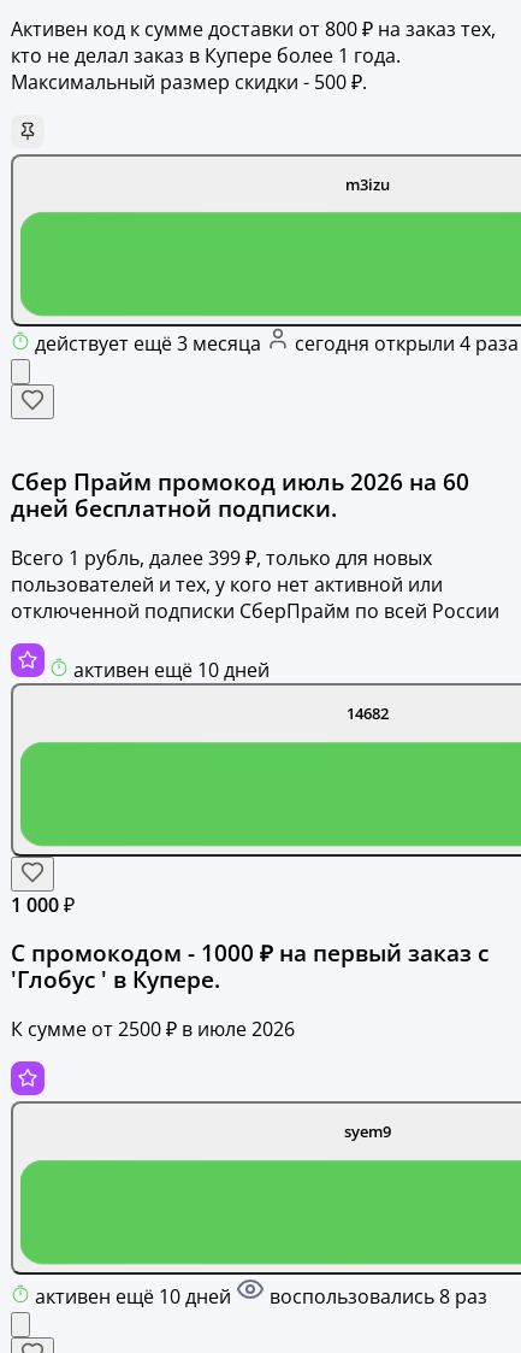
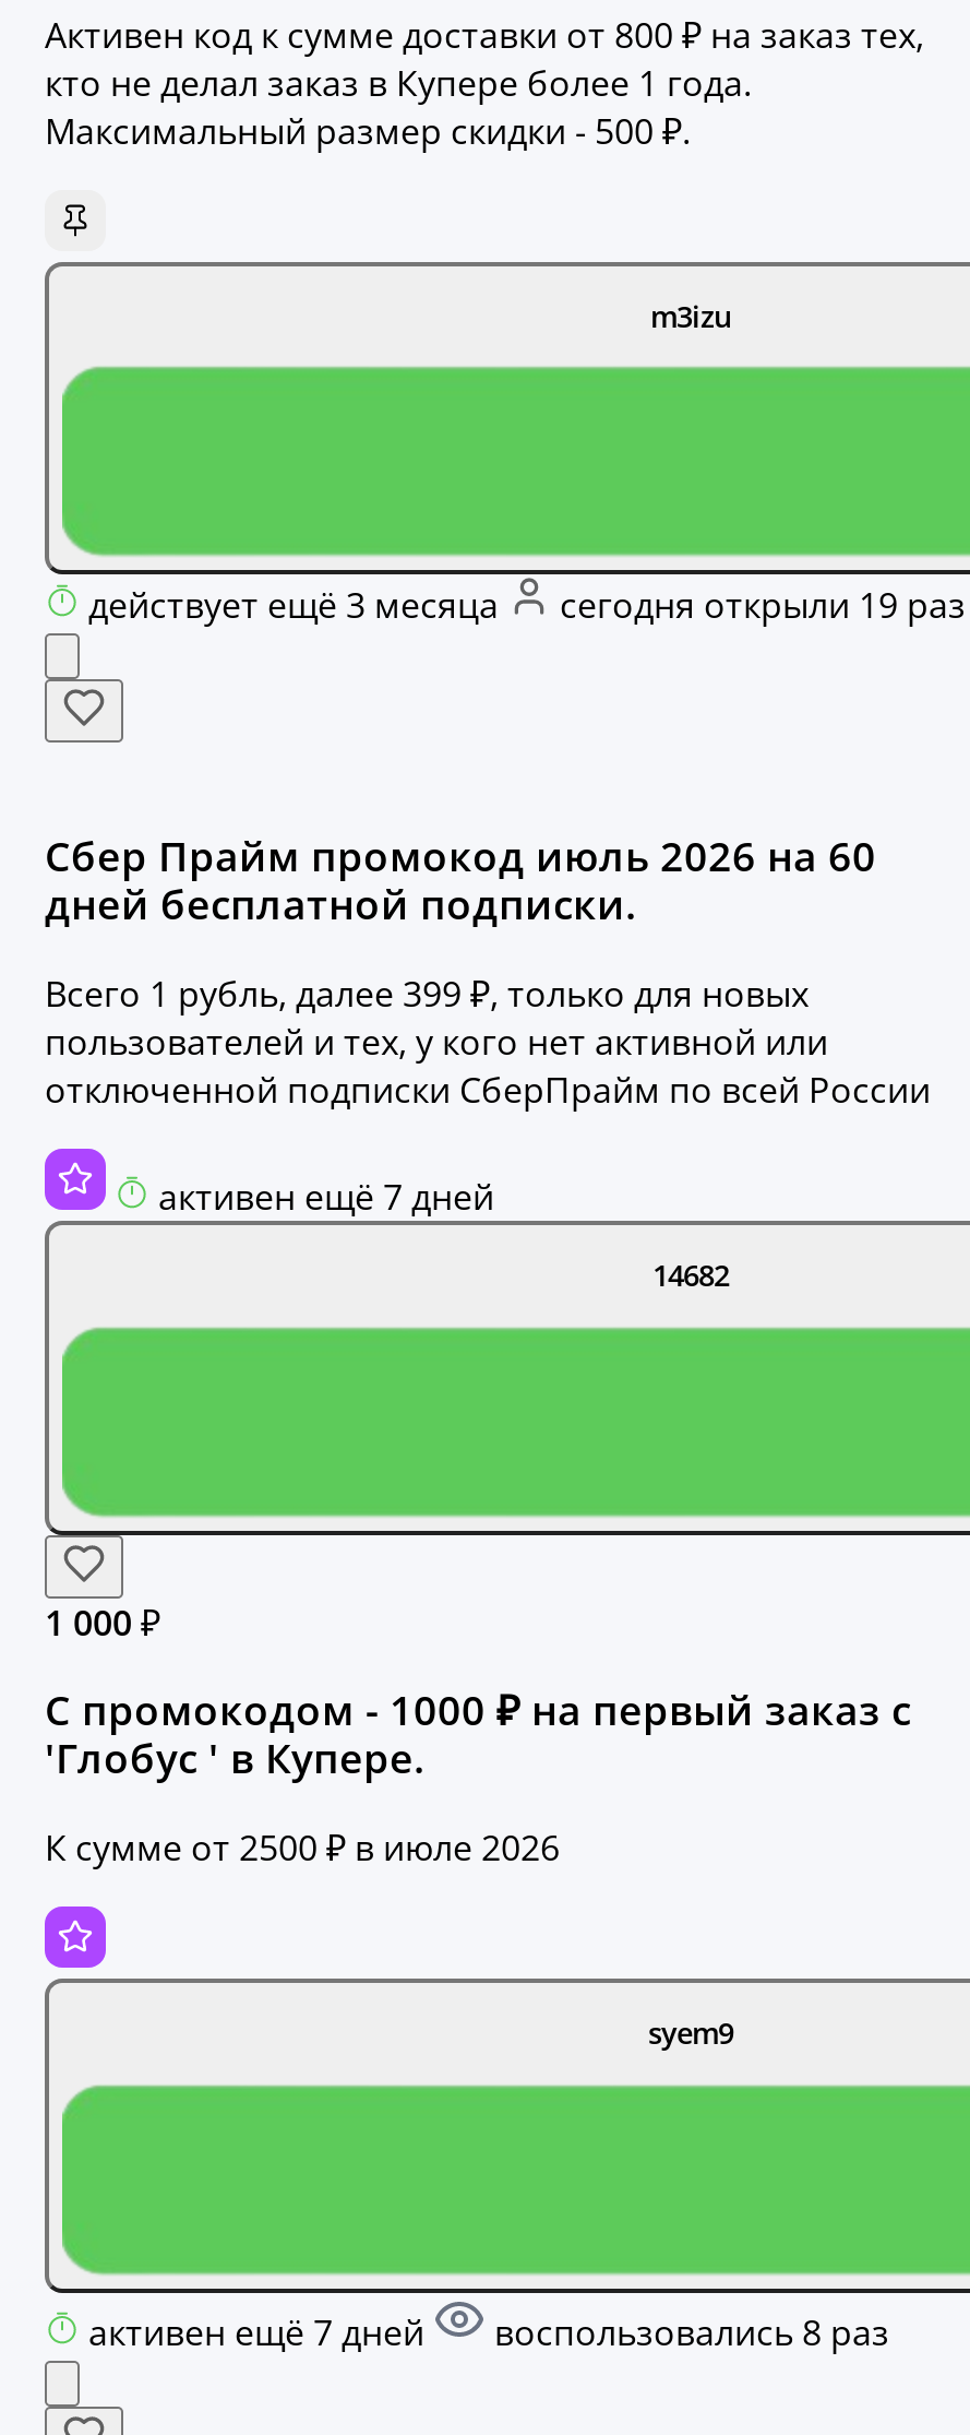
[290,331,519,357] сегодня открыли 4 раза -> [551,582,966,630] сегодня открыли 19 раз
[73,656,270,683] активен ещё 10 дней -> [158,1172,494,1220] активен ещё 7 дней
[35,1283,236,1309] активен ещё 10 дней -> [88,2307,433,2356] активен ещё 7 дней

